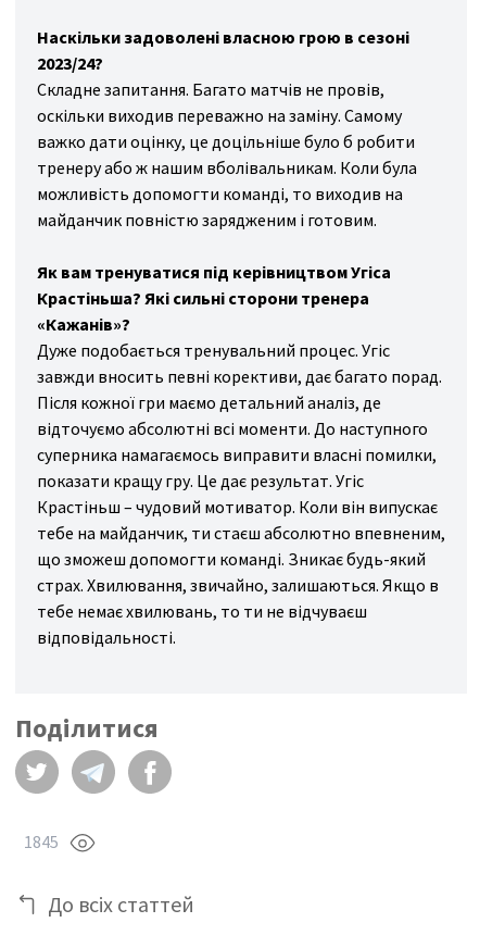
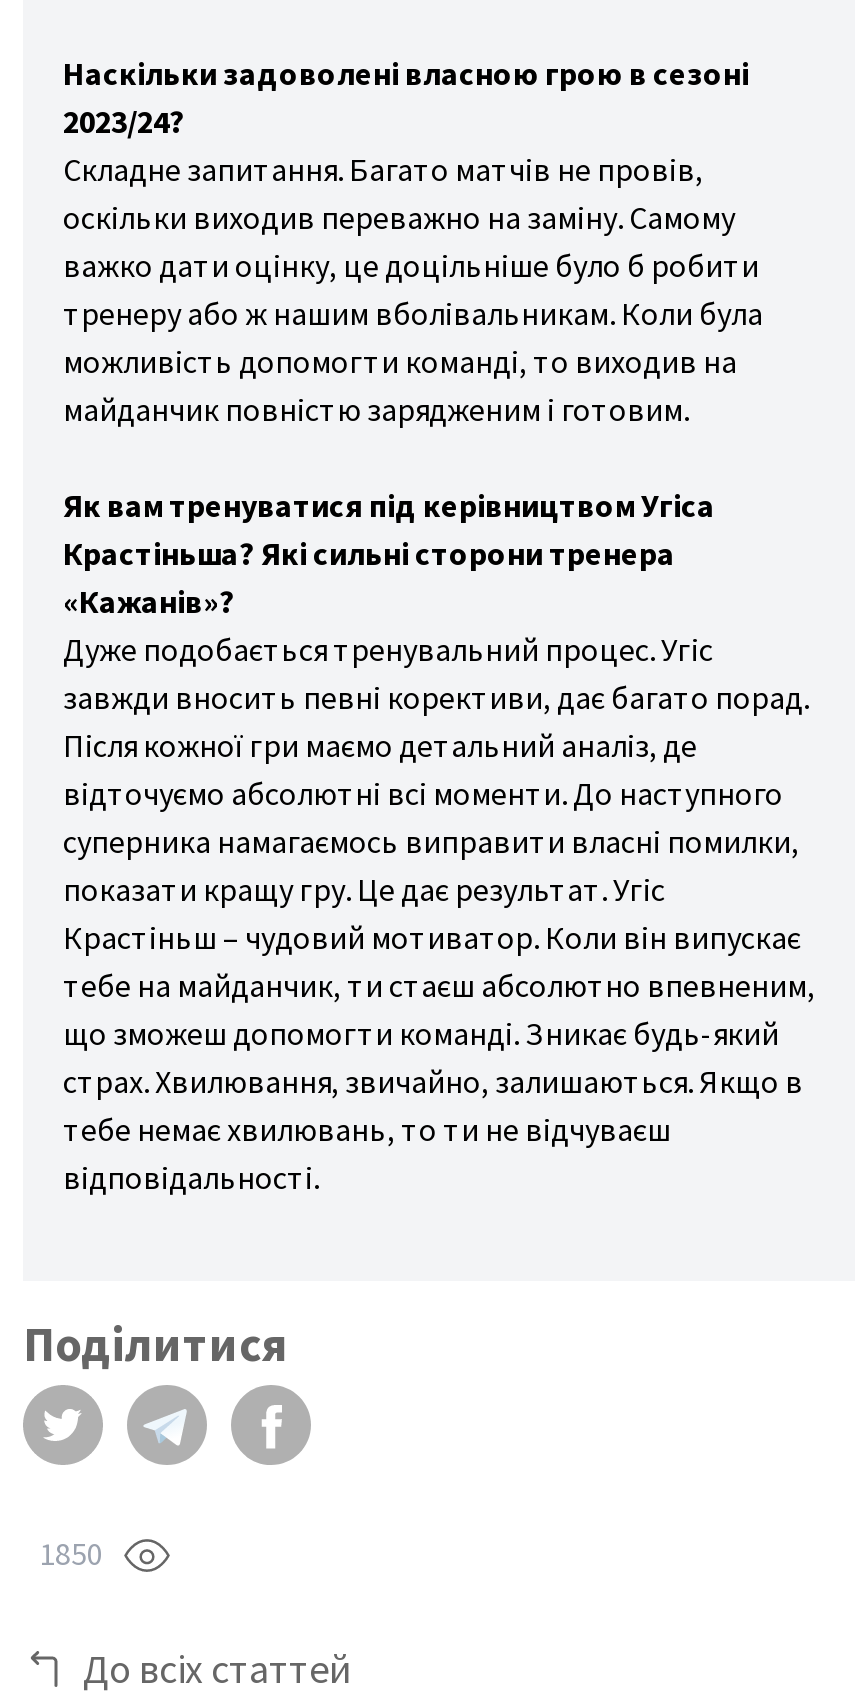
[24,831,59,852] 1845 -> [39,1533,103,1573] 1850

